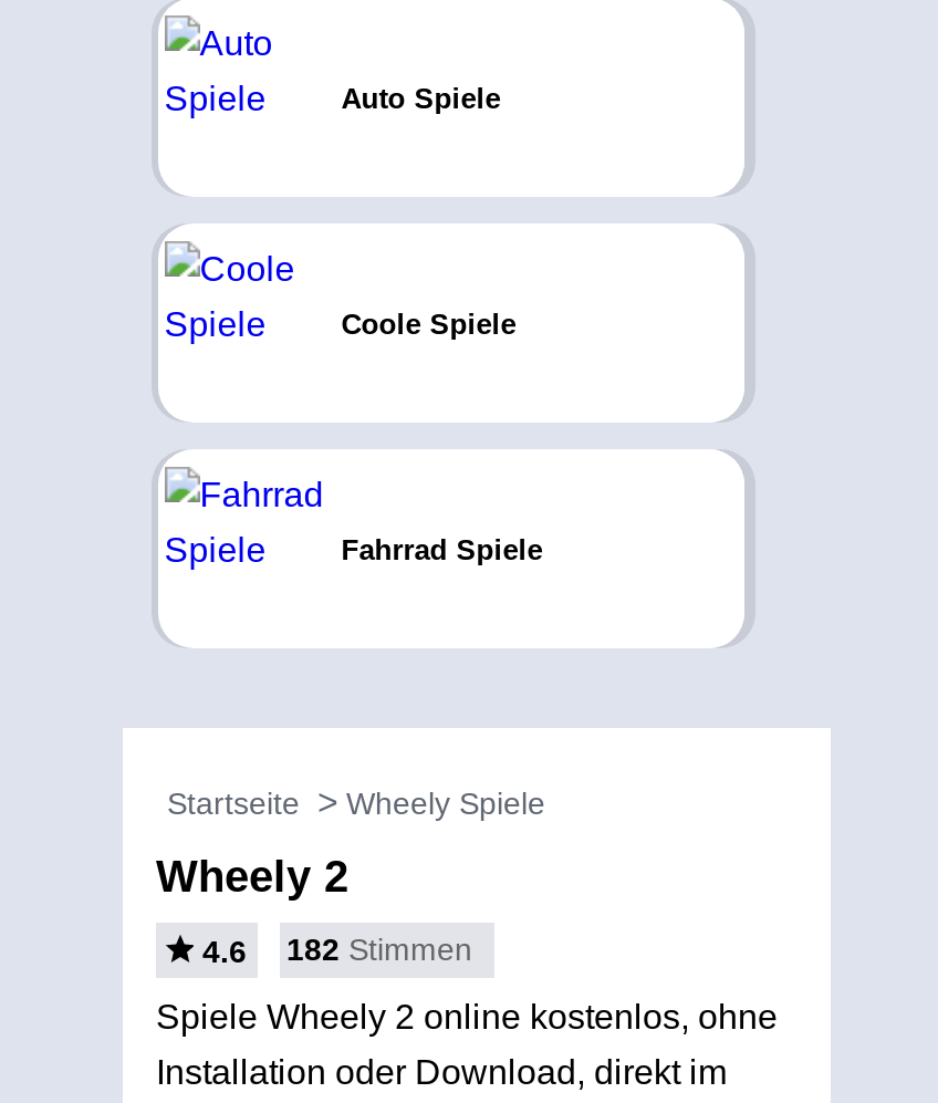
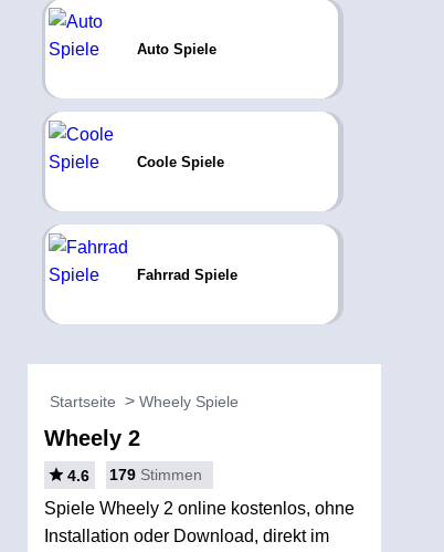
[202,932,472,969] 4.6 182 Stimmen -> [67,466,202,485] 4.6 179 Stimmen

